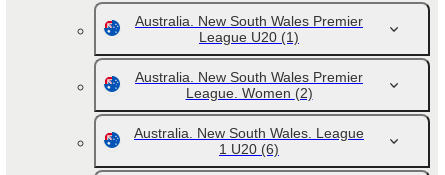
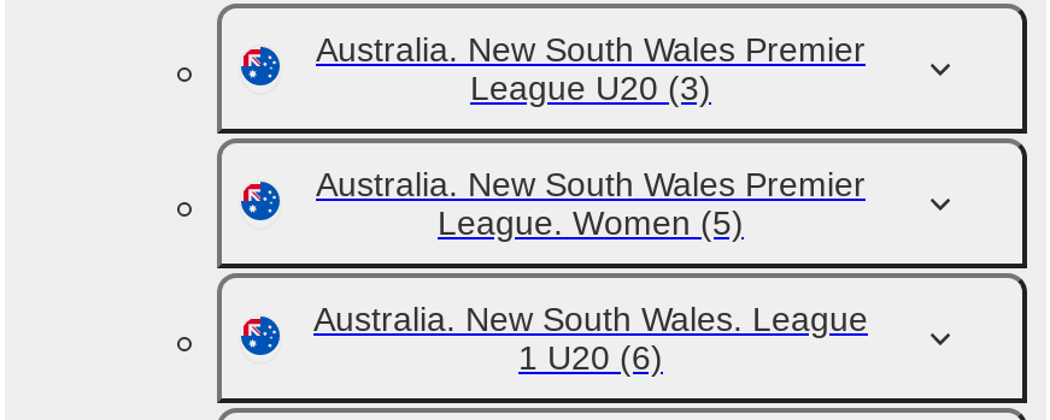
[199,29,299,45] League U20 (1) -> [470,69,711,107] League U20 (3)
[185,85,312,101] League. Women (2) -> [438,203,744,242] League. Women (5)

